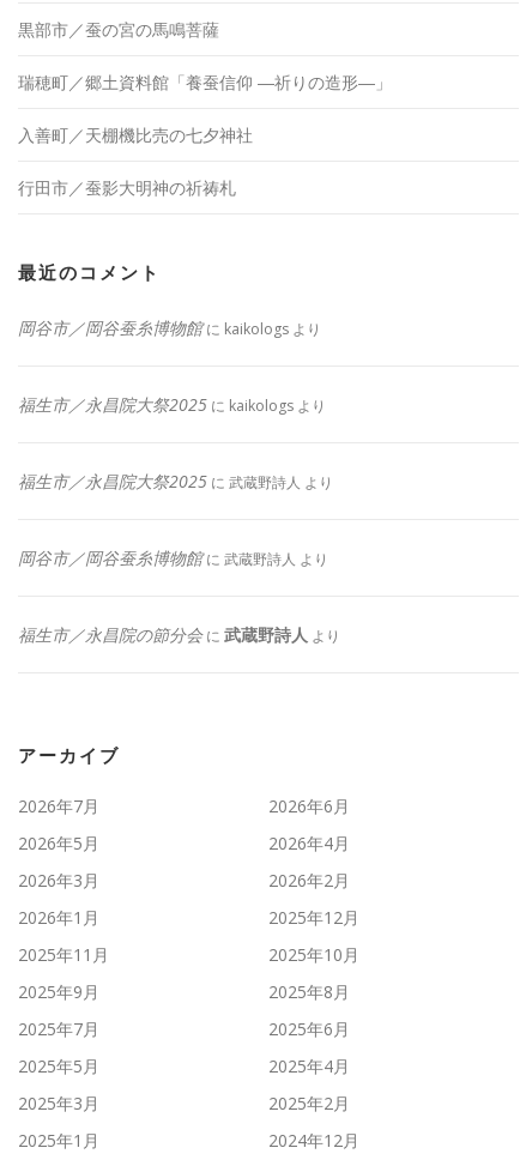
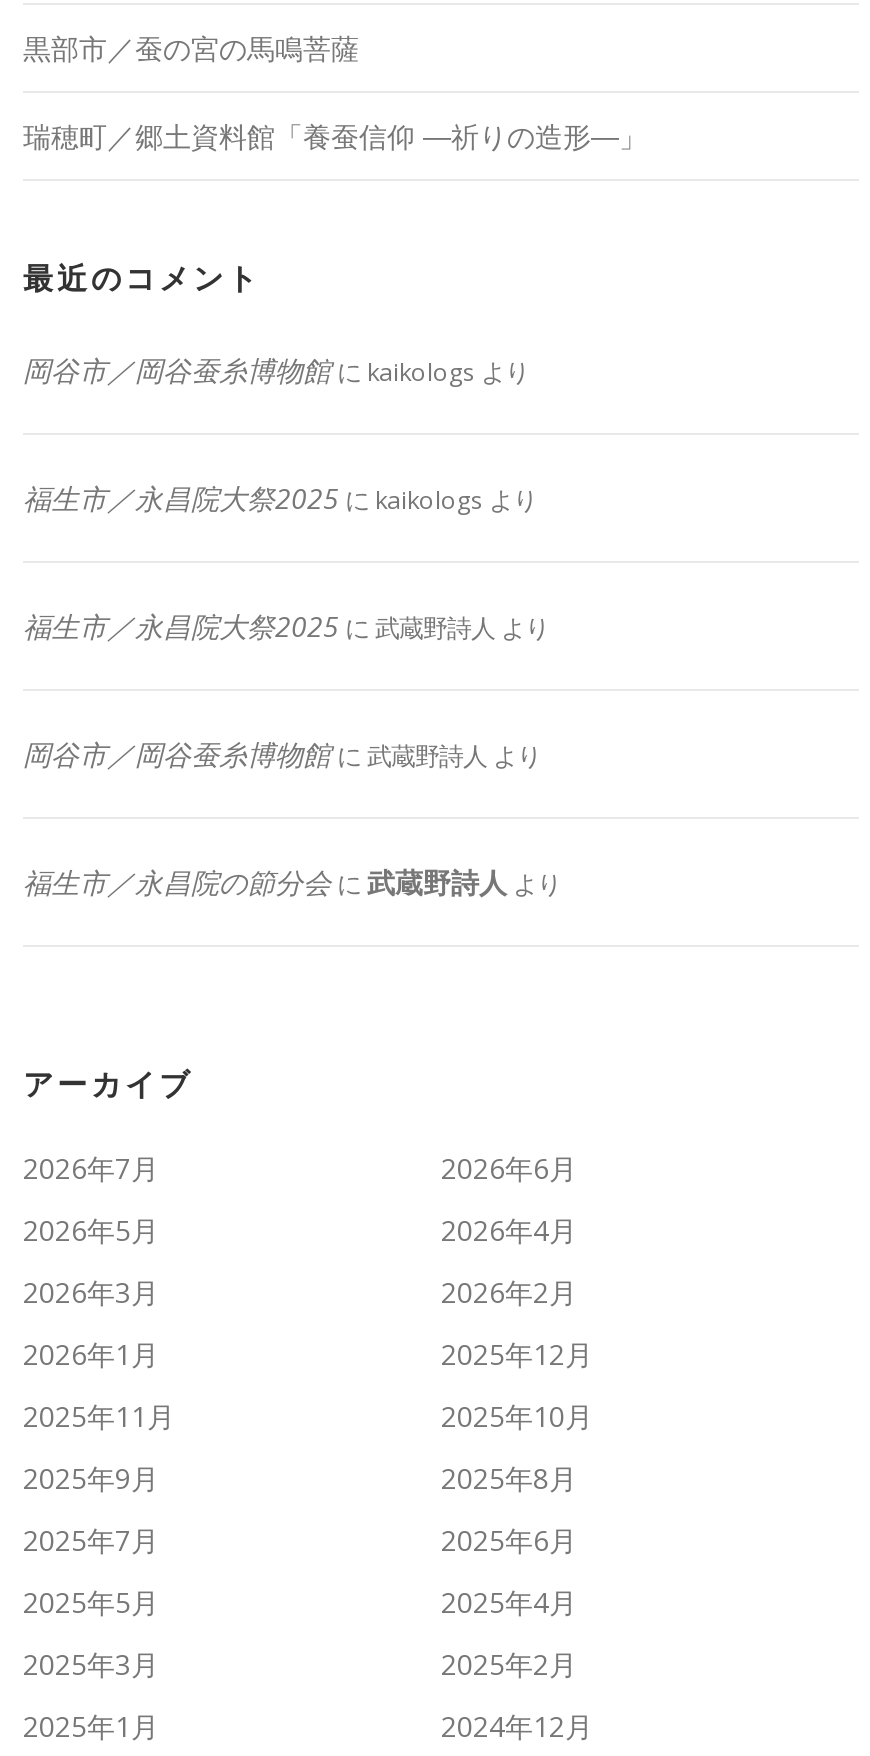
[18,123,253,199] 入善町／天棚機比売の七夕神社 | 行田市／蚕影大明神の祈祷札 -> none

